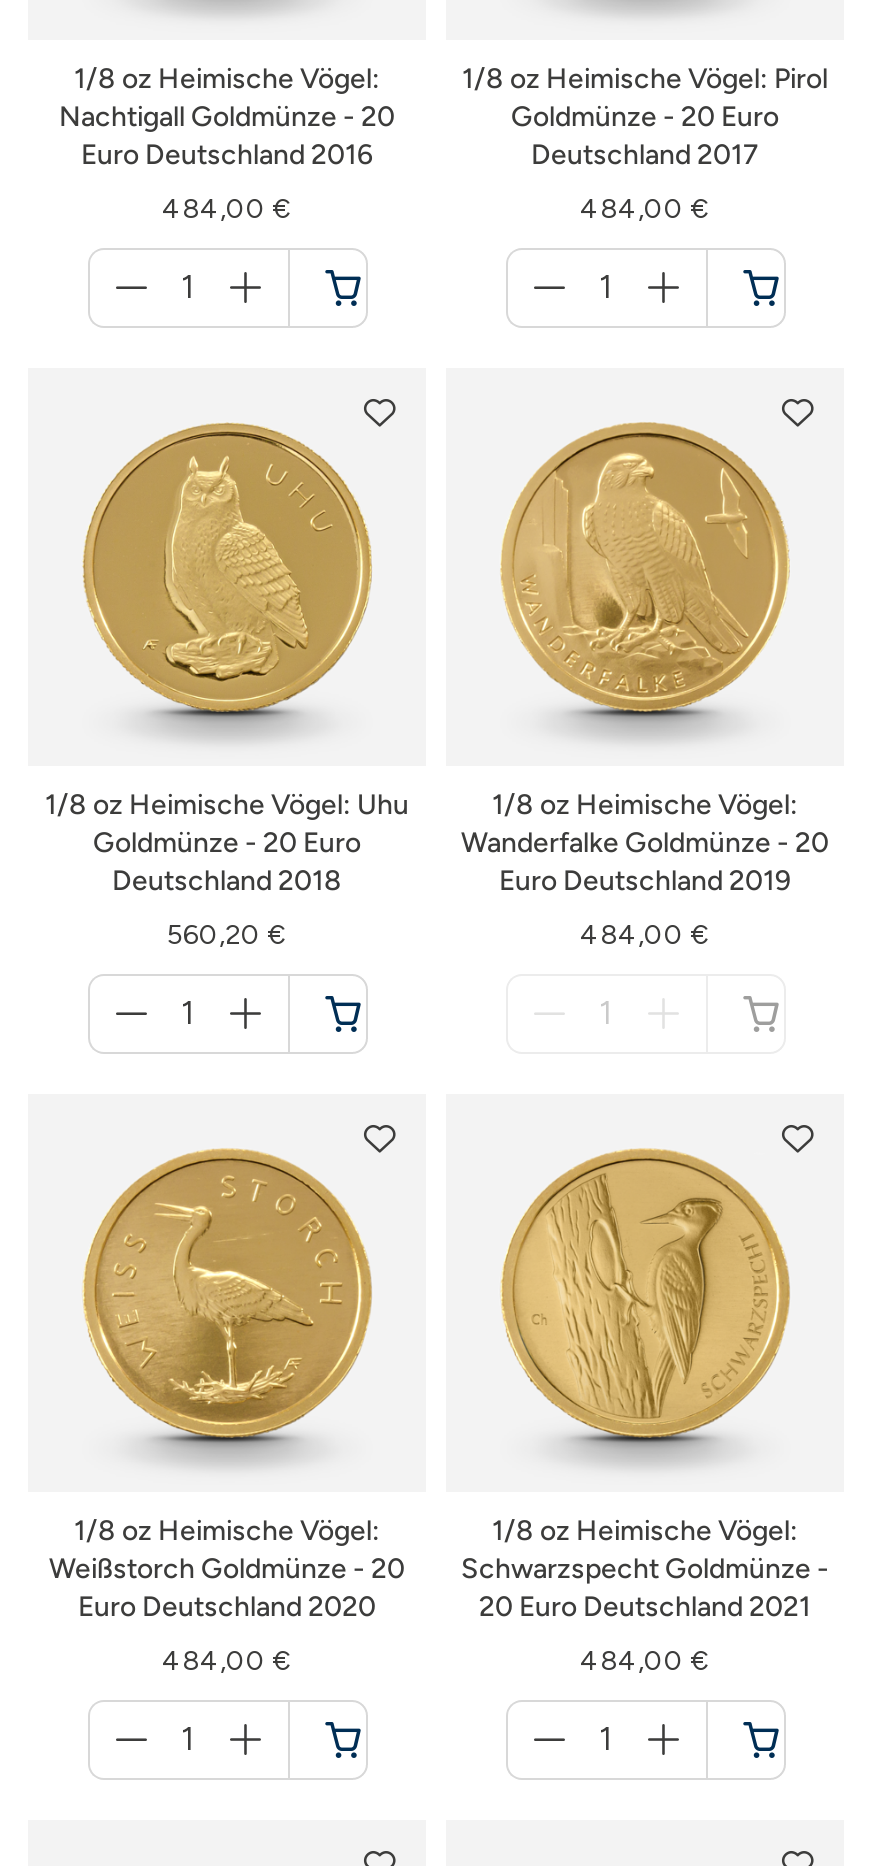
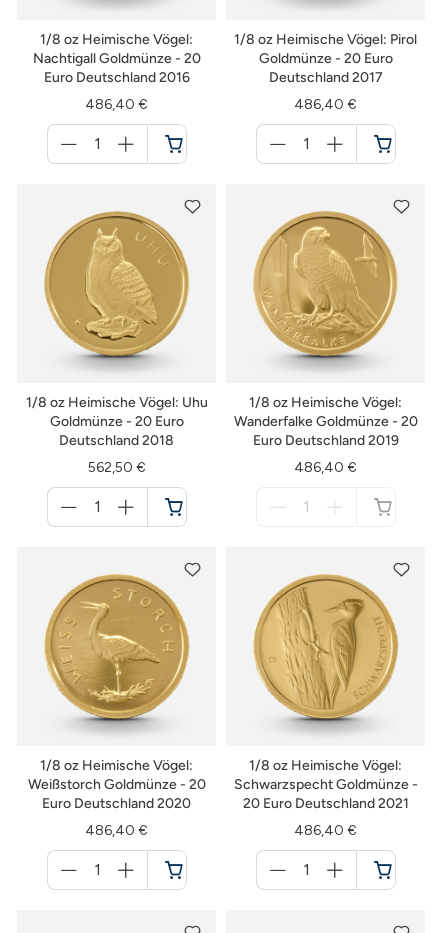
[162,192,292,226] 484,00 € -> [85,96,148,113] 486,40 €
[580,192,710,226] 484,00 € -> [294,96,357,113] 486,40 €
[167,918,287,952] 560,20 € -> [87,459,145,476] 562,50 €
[580,918,710,952] 484,00 € -> [294,459,357,476] 486,40 €
[162,1644,292,1678] 484,00 € -> [85,822,148,839] 486,40 €
[580,1644,710,1678] 484,00 € -> [294,822,357,839] 486,40 €

